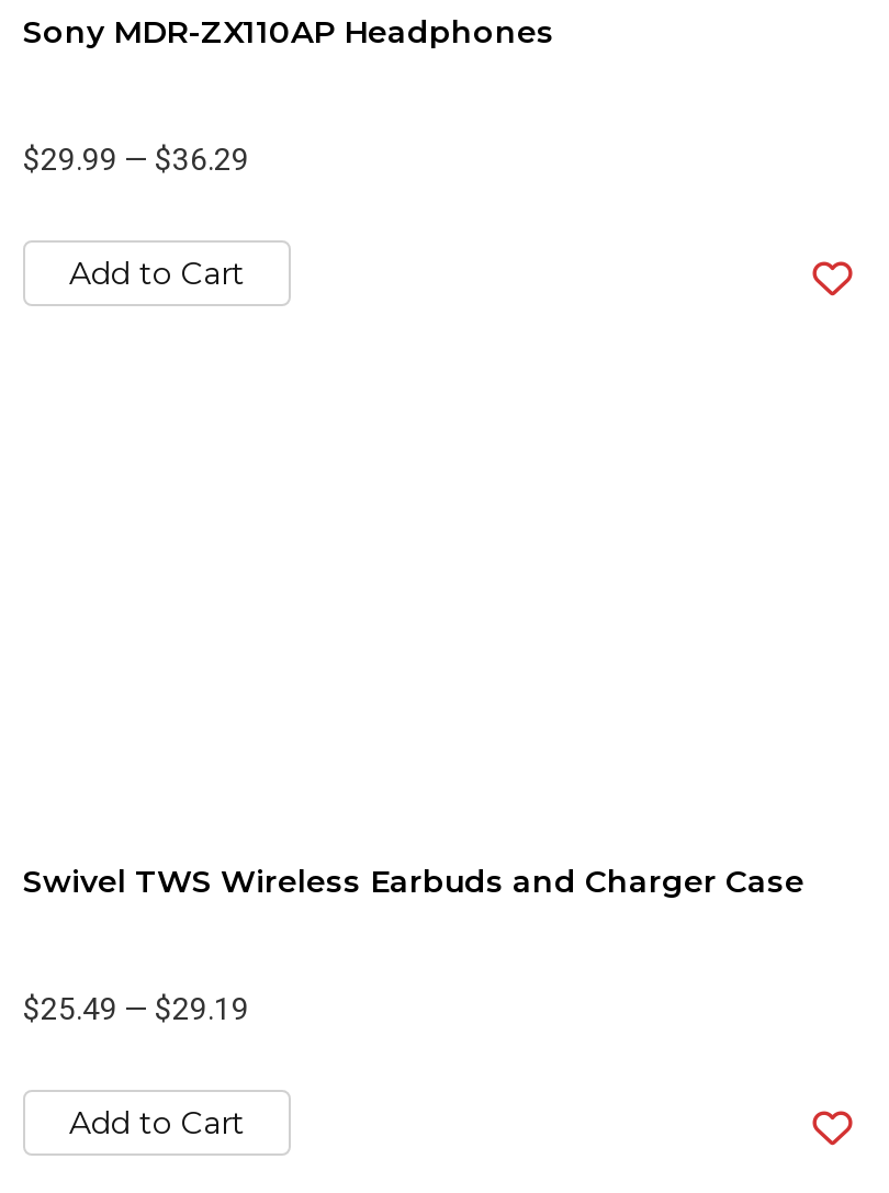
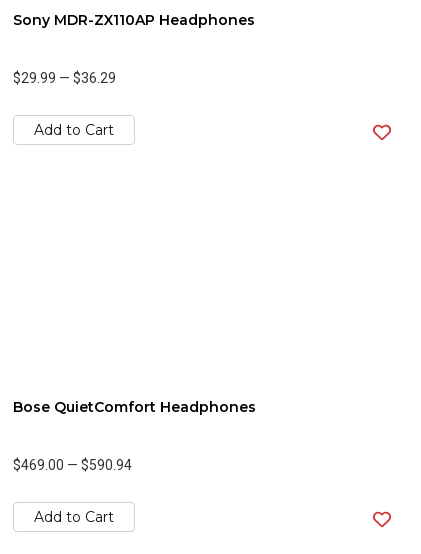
[23,862,804,901] Swivel TWS Wireless Earbuds and Charger Case -> [13,398,256,416] Bose QuietComfort Headphones
[23,991,249,1026] $25.49 — $29.19 -> [13,457,132,473] $469.00 — $590.94

